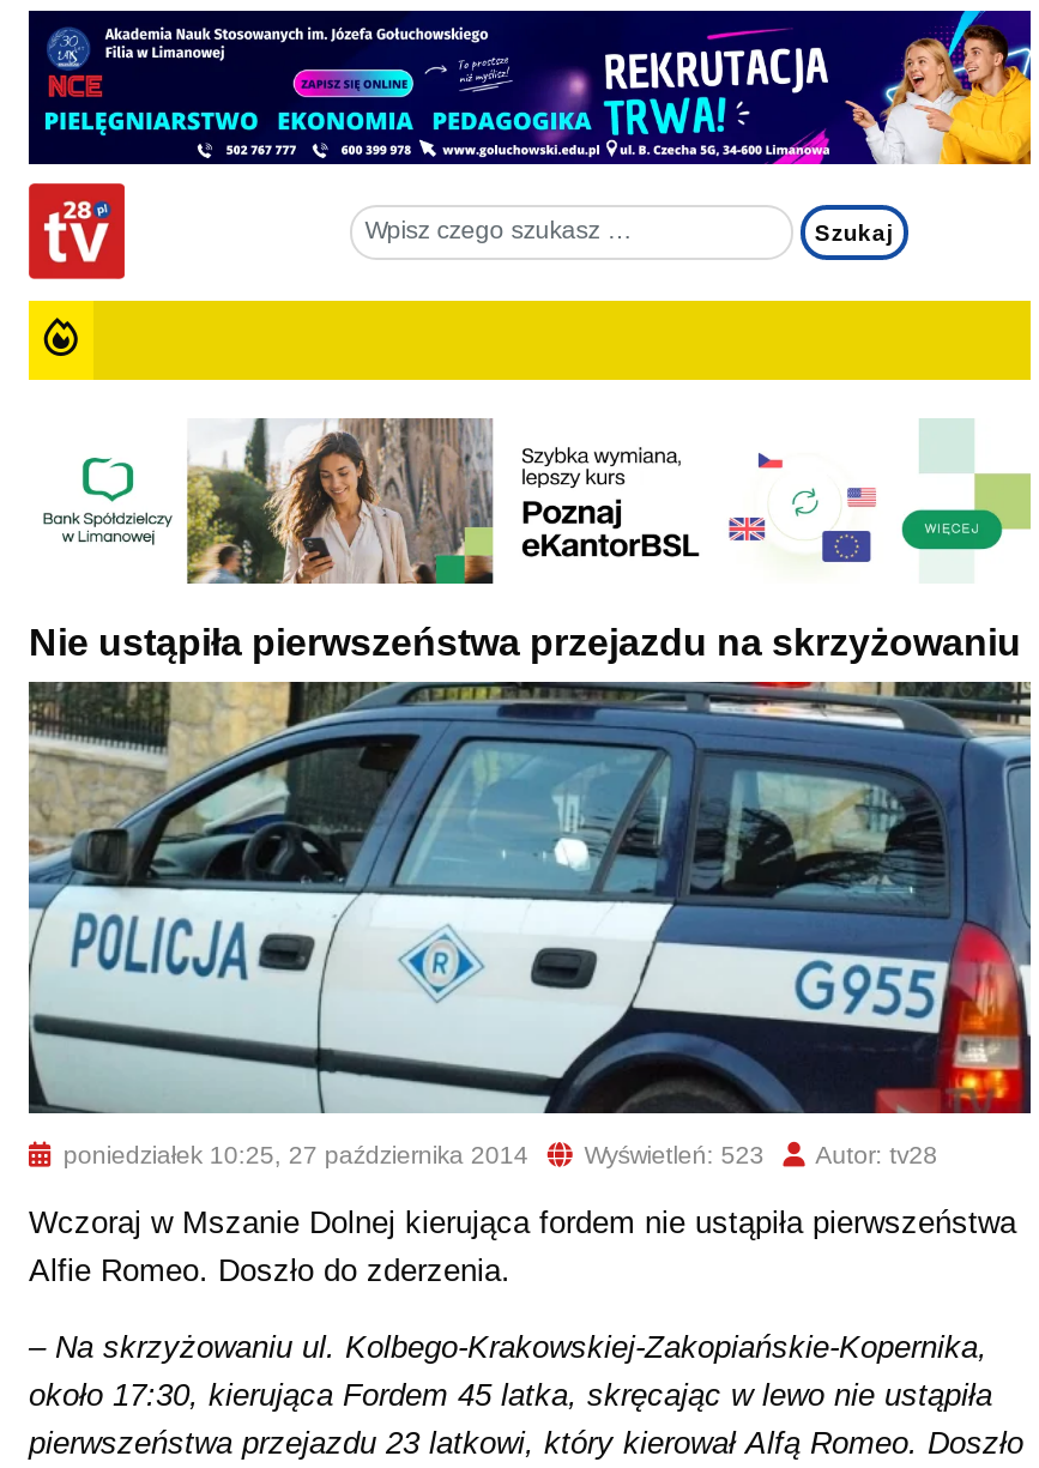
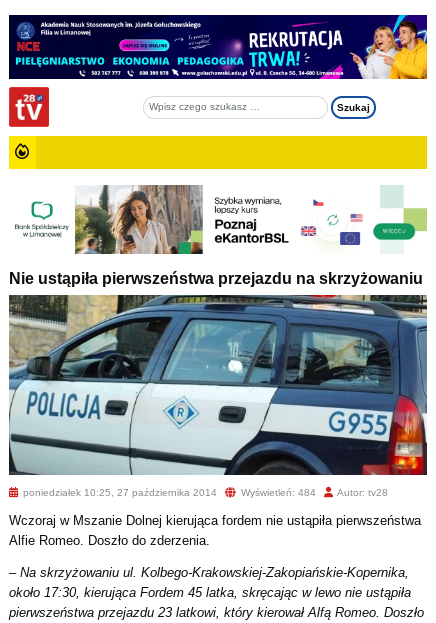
[56,1142,938,1169] poniedziałek 10:25, 27 października 2014 Wyświetleń: 523 Autor: tv28 -> [20,487,388,498] poniedziałek 10:25, 27 października 2014 Wyświetleń: 484 Autor: tv28

